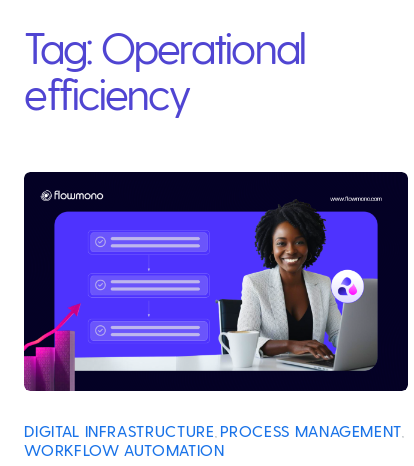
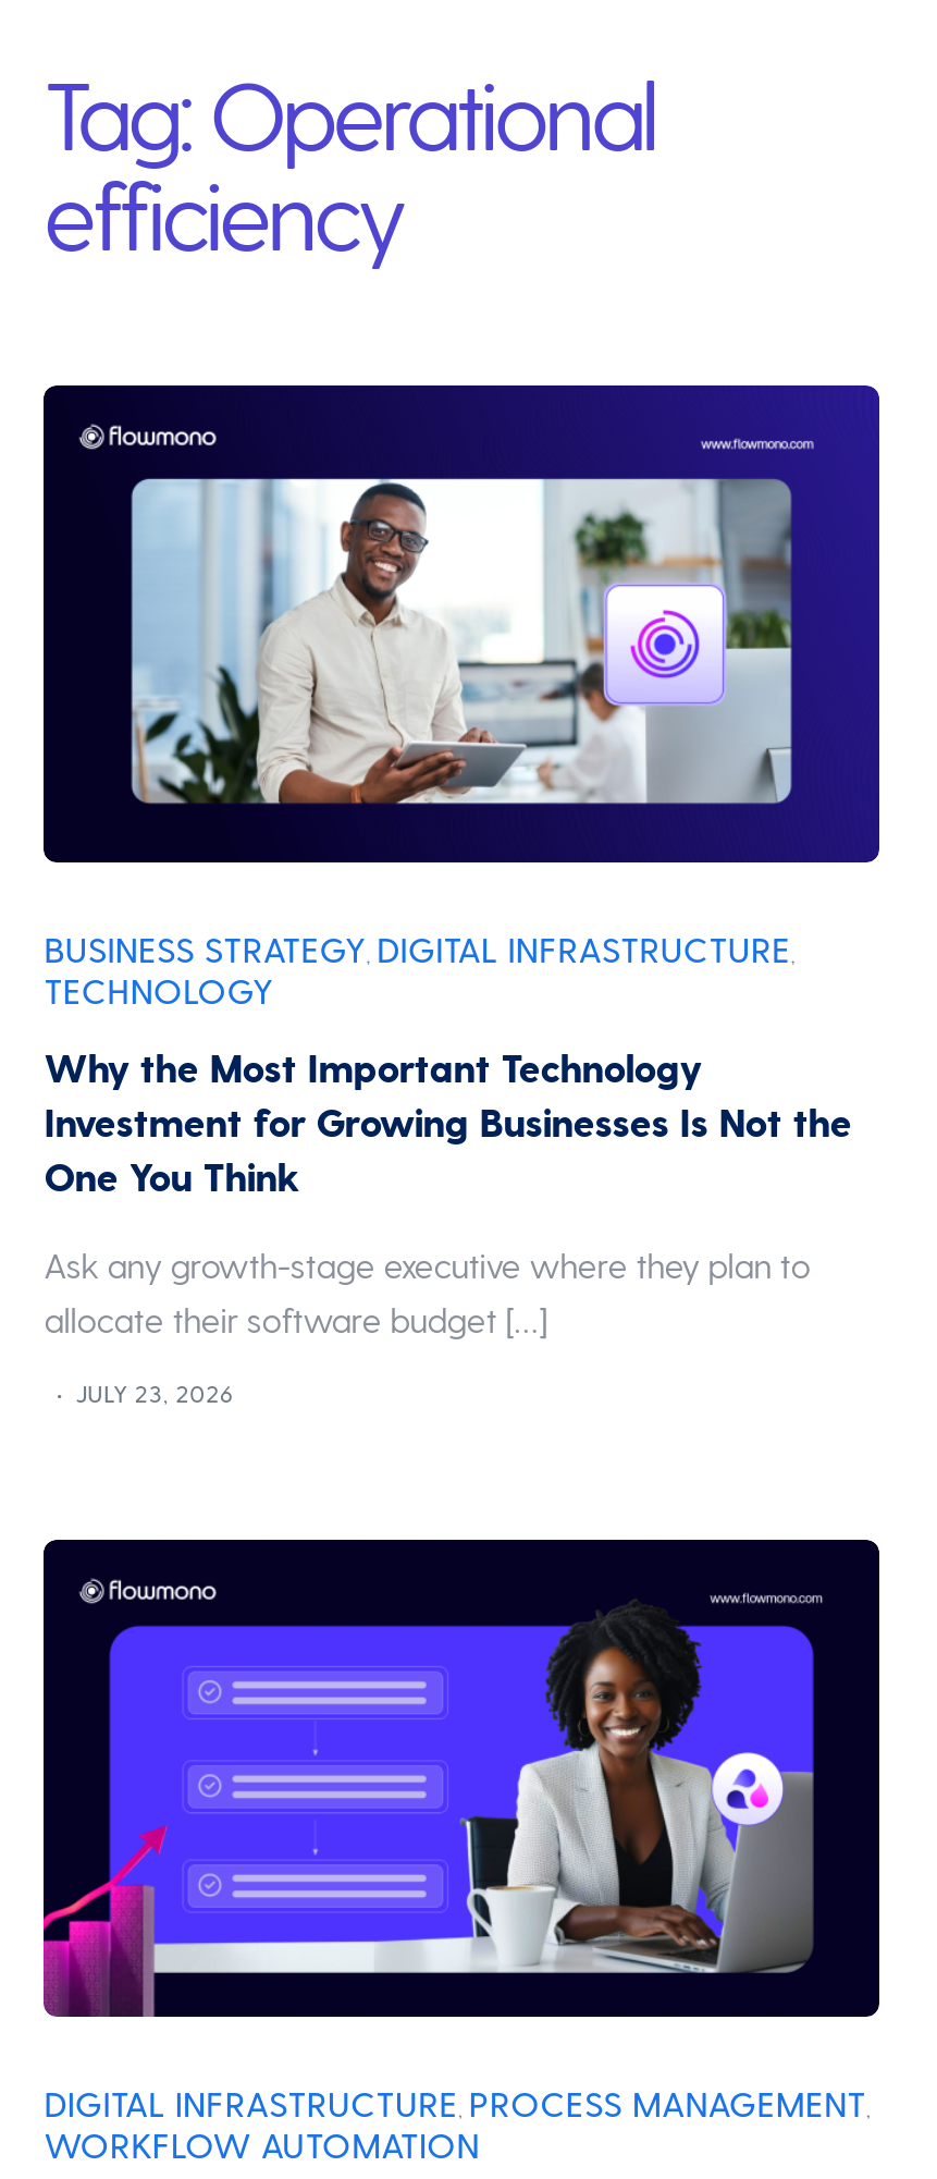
none -> [41,383,881,1407] [image] | BUSINESS STRATEGY, DIGITAL INFRASTRUCTURE | TECHNOLOGY | Why the Most Important Technology | Investment for Growing Businesses Is Not the | One You Think | Ask any growth-stage executive where they plan to | allocate their software budget […] | JULY 23, 2026

